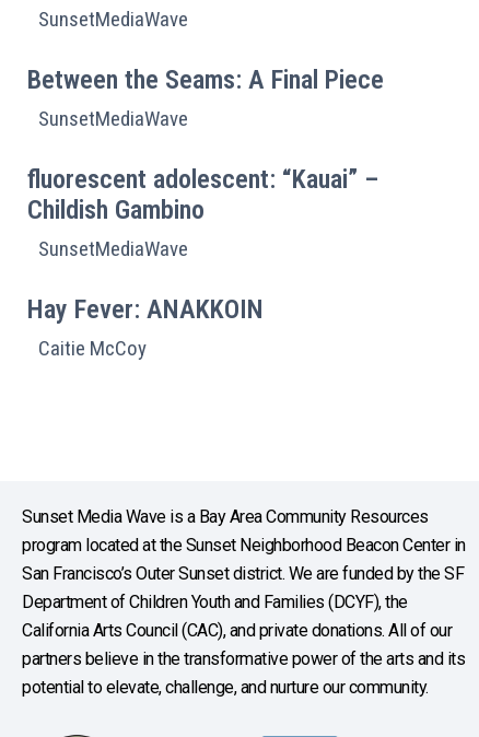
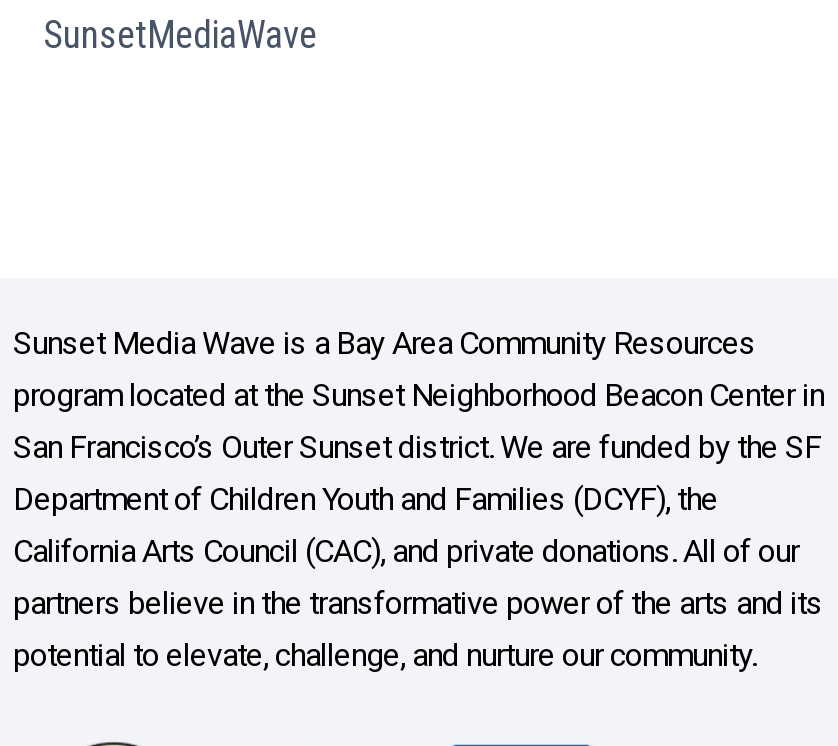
[27,64,384,361] Between the Seams: A Final Piece | SunsetMediaWave | fluorescent adolescent: “Kauai” – | Childish Gambino | SunsetMediaWave | Hay Fever: ANAKKOIN | Caitie McCoy -> none

